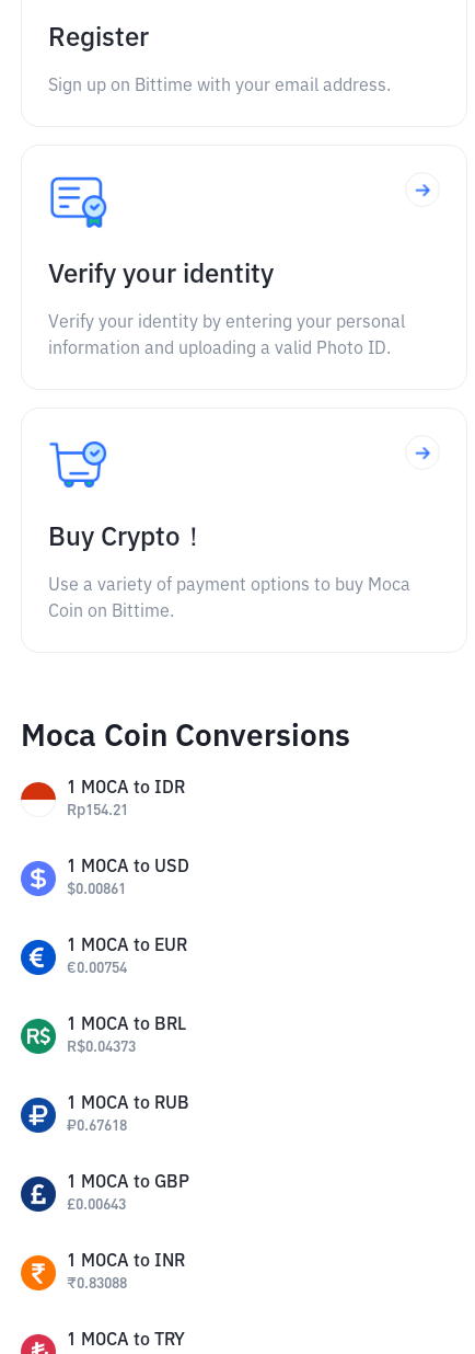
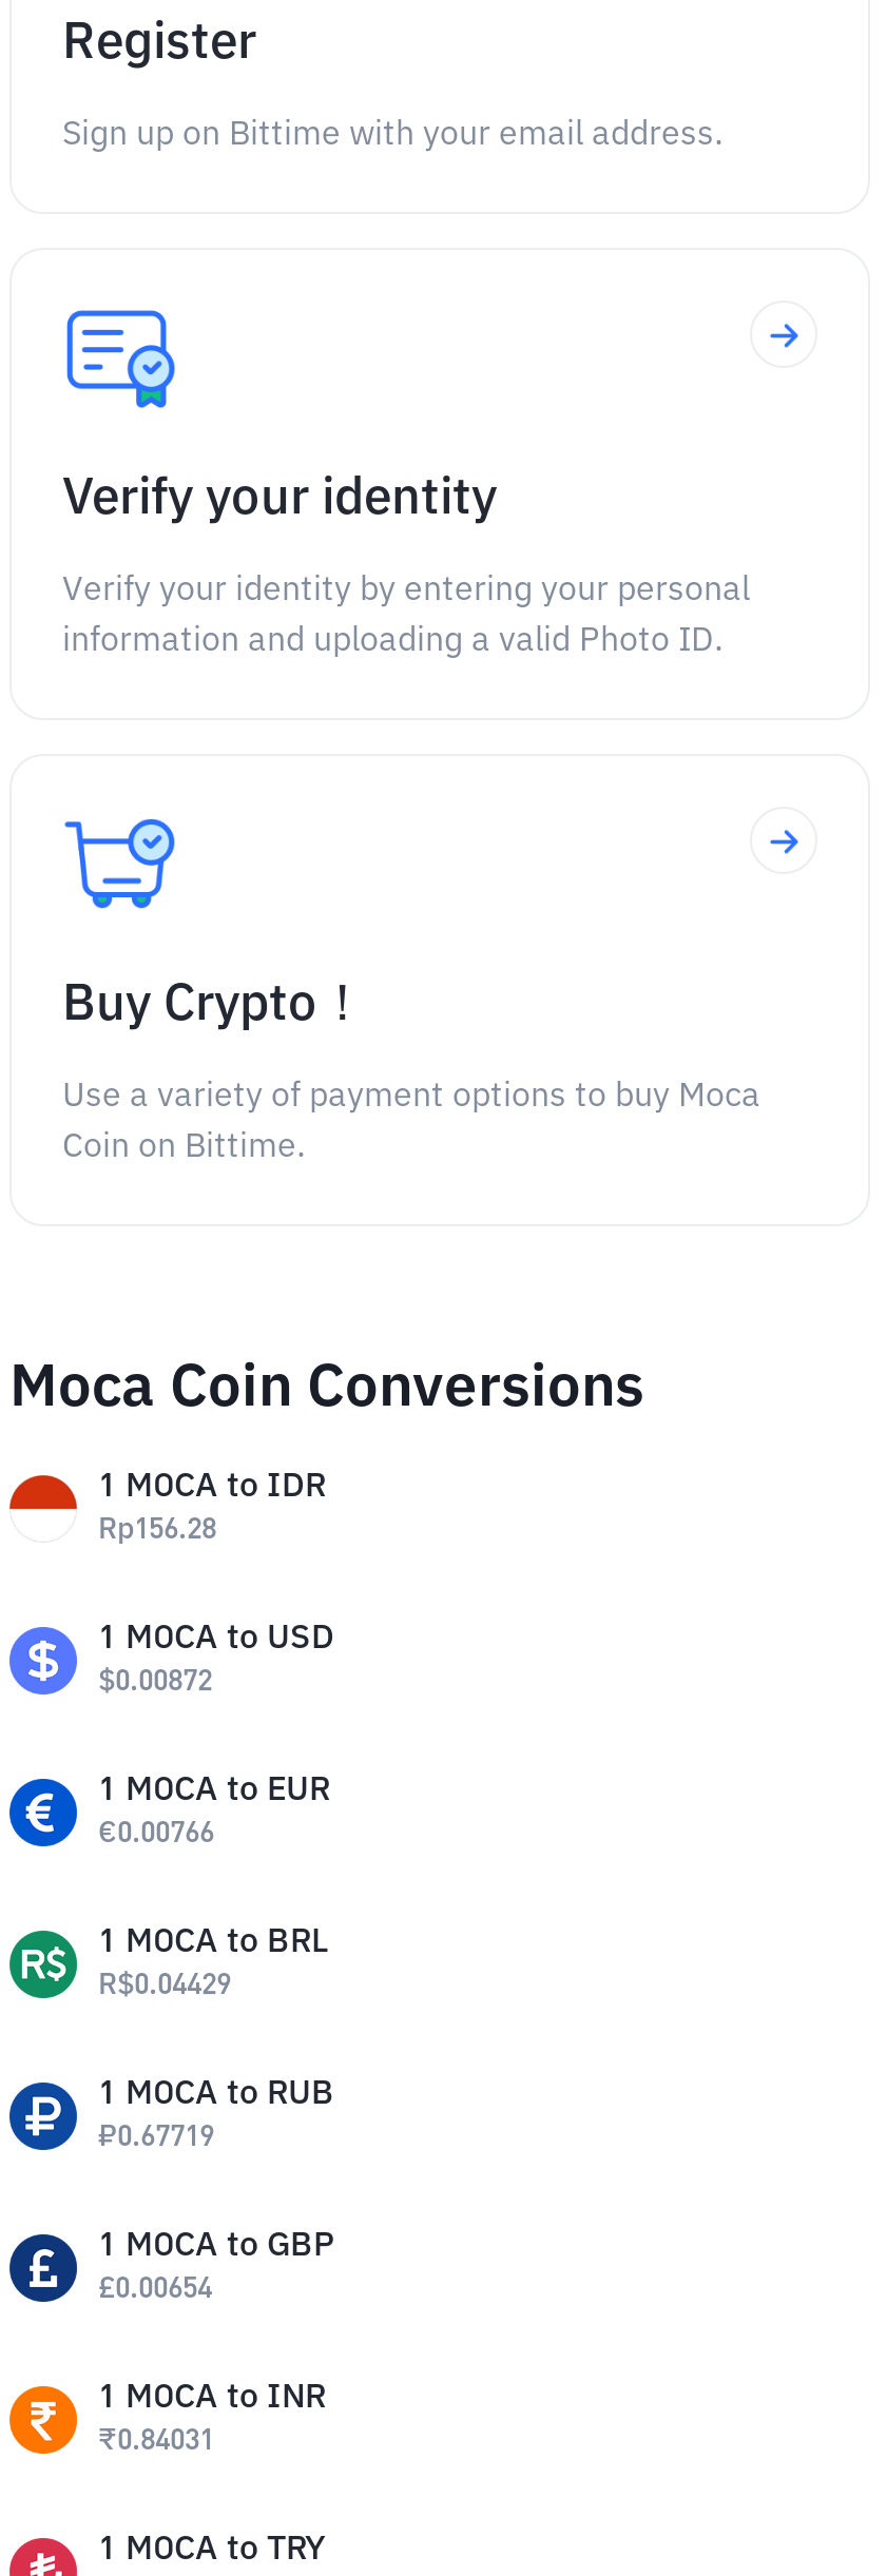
[67,803,128,818] Rp154.21 -> [98,1515,216,1545] Rp156.28
[67,882,126,897] $0.00861 -> [98,1667,212,1697] $0.00872
[67,961,127,976] €0.00754 -> [98,1819,214,1848] €0.00766
[67,1040,136,1055] R$0.04373 -> [98,1971,231,2000] R$0.04429
[67,1118,127,1134] ₽0.67618 -> [98,2123,214,2152] ₽0.67719
[67,1197,126,1213] £0.00643 -> [98,2274,212,2304] £0.00654
[67,1276,127,1292] ₹0.83088 -> [98,2426,214,2456] ₹0.84031

